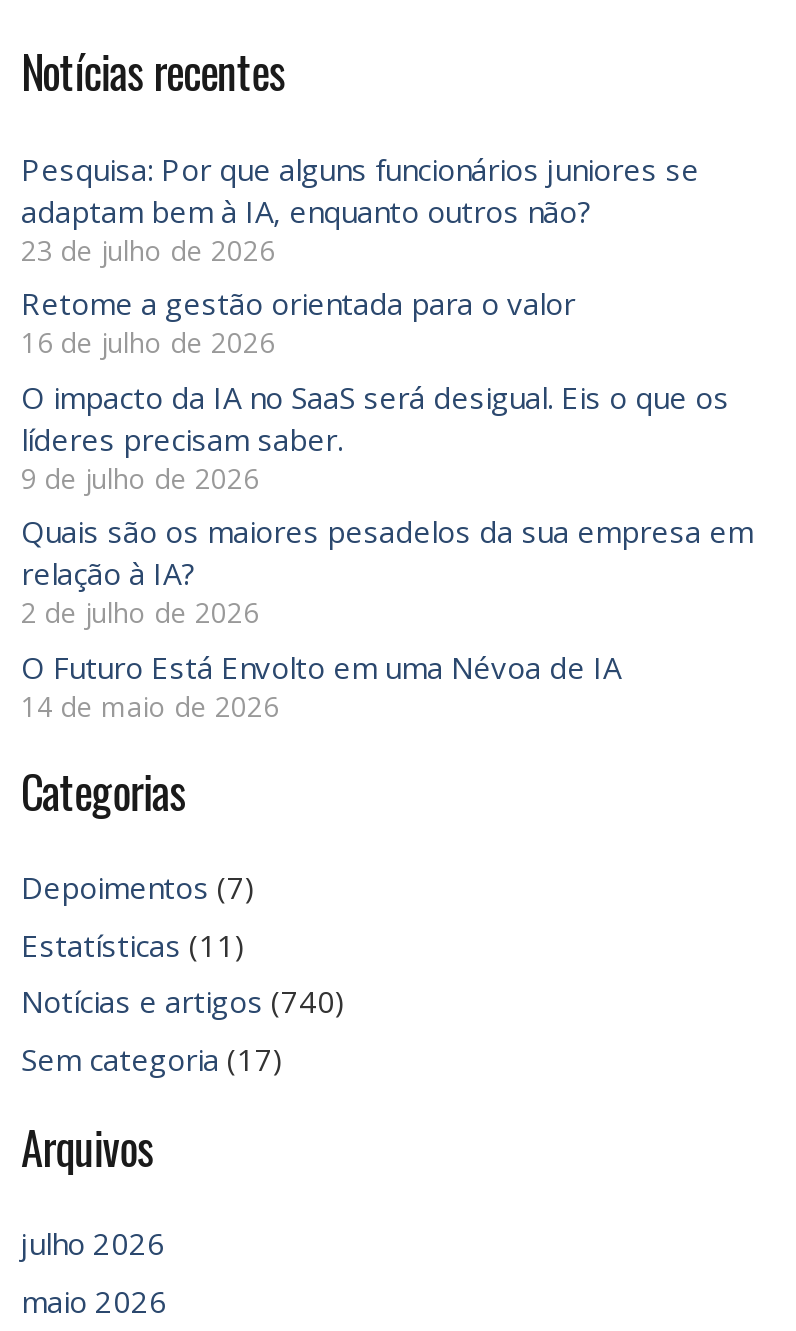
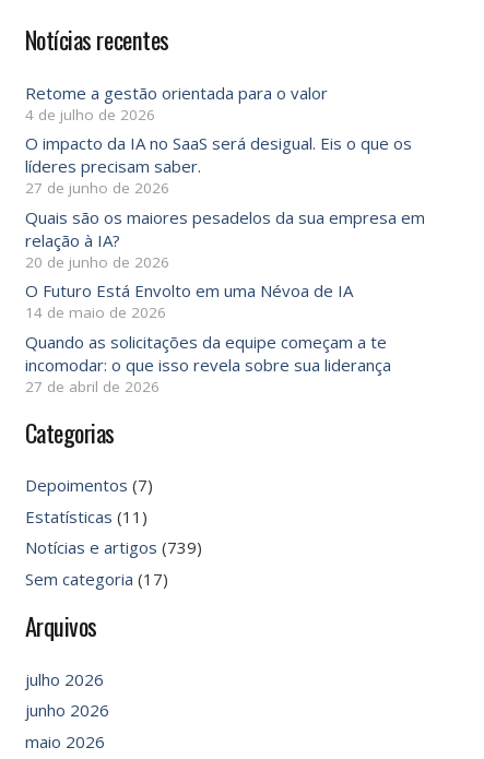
[21,148,699,268] Pesquisa: Por que alguns funcionários juniores se | adaptam bem à IA, enquanto outros não? | 23 de julho de 2026 -> none
moved [21,283,575,323] -> [25,81,327,103]: Retome a gestão orientada para o valor
[21,325,275,361] 16 de julho de 2026 -> [25,104,155,124] 4 de julho de 2026
moved [21,376,729,458] -> [25,132,411,177]: O impacto da IA no SaaS será desigual. Eis o que os | líderes precisam saber.
[21,460,259,496] 9 de julho de 2026 -> [25,178,169,198] 27 de junho de 2026
moved [21,511,753,593] -> [25,206,424,251]: Quais são os maiores pesadelos da sua empresa em | relação à IA?
[21,595,259,631] 2 de julho de 2026 -> [25,252,169,271] 20 de junho de 2026
moved [21,646,621,724] -> [25,280,352,322]: O Futuro Está Envolto em uma Névoa de IA | 14 de maio de 2026
none -> [25,330,391,396] Quando as solicitações da equipe começam a te | incomodar: o que isso revela sobre sua liderança | 27 de abril de 2026
[21,981,345,1021] Notícias e artigos (740) -> [25,536,202,558] Notícias e artigos (739)
none -> [25,699,109,721] junho 2026

